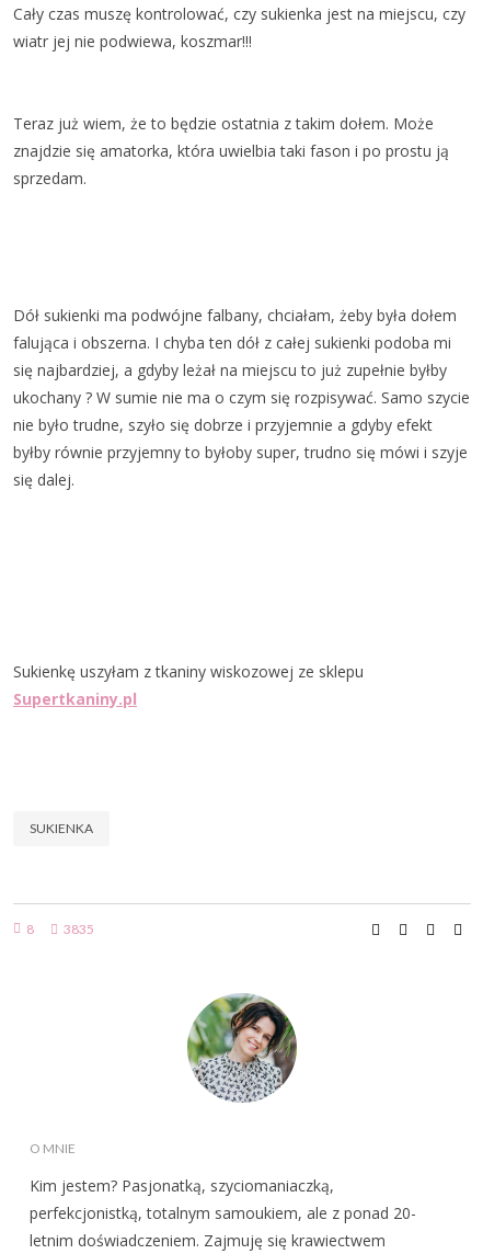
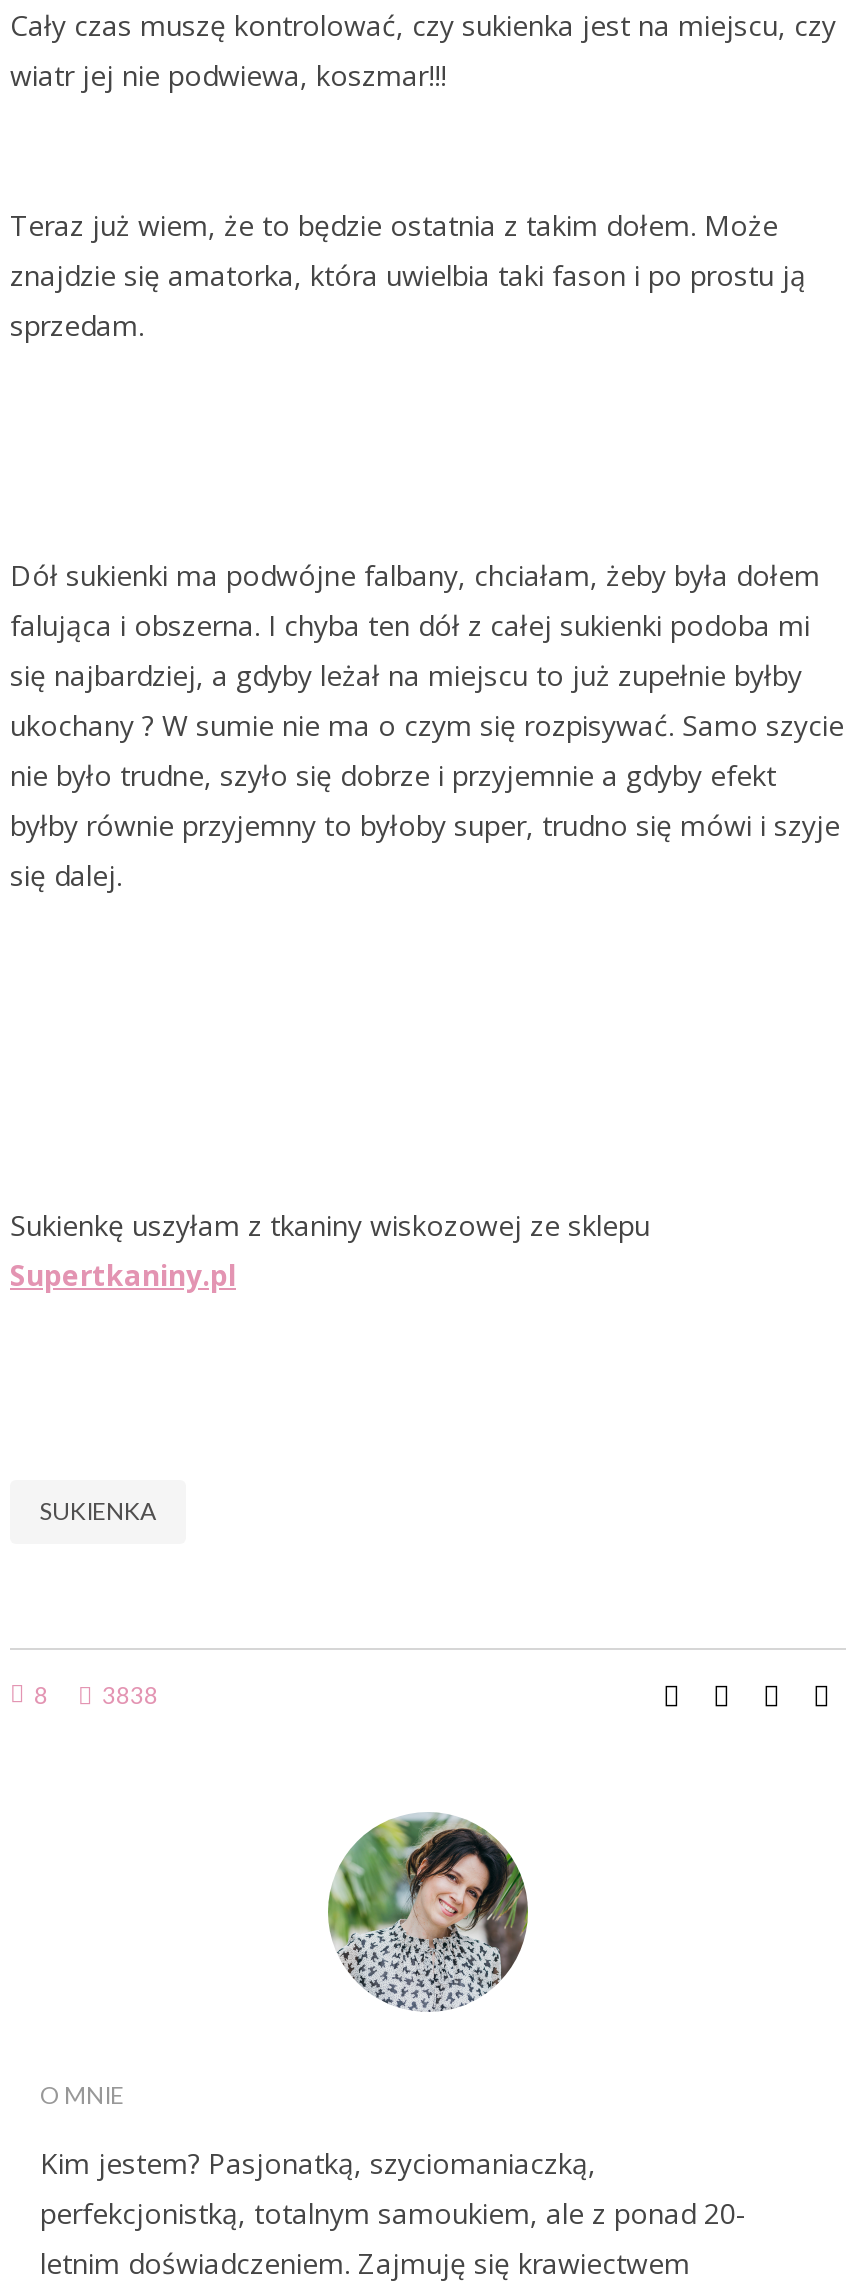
[26,921,94,937] 8 3835 -> [34,1680,158,1710] 8 3838

